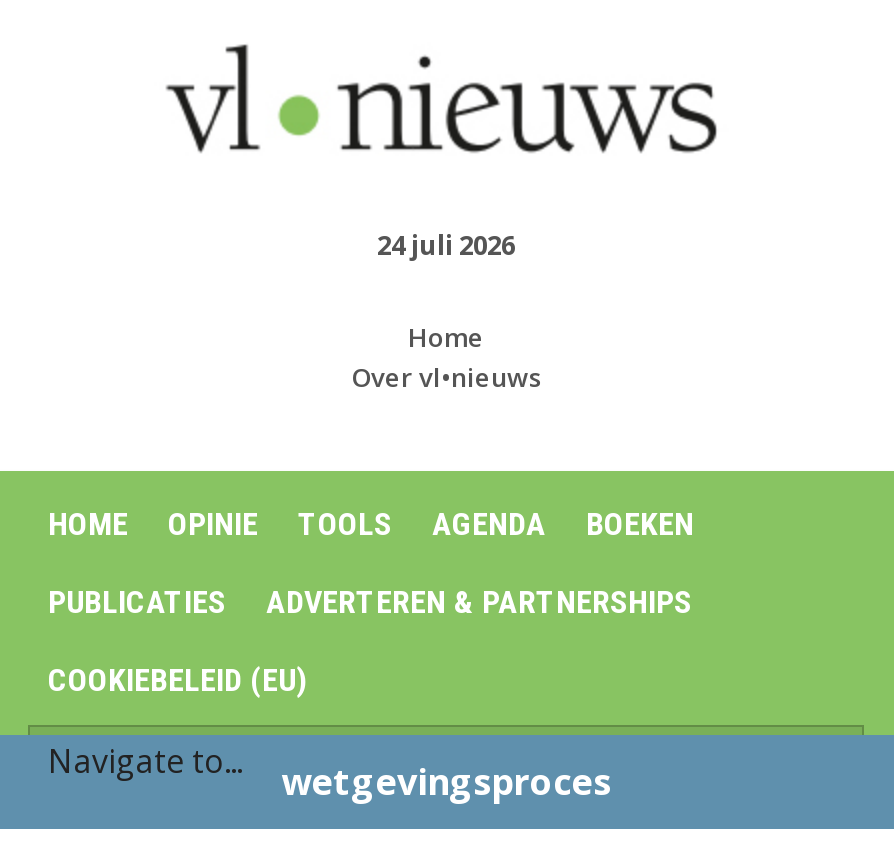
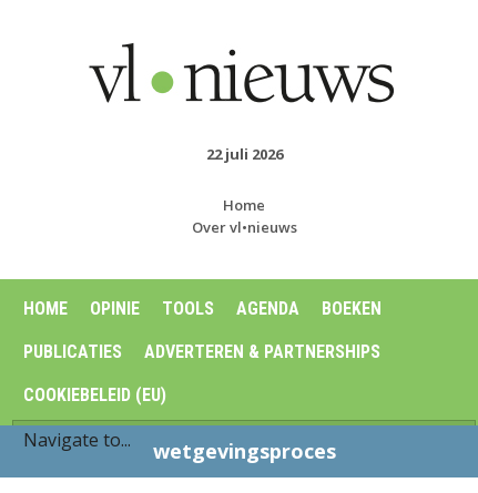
[377,227,515,263] 24 juli 2026 -> [206,144,282,164] 22 juli 2026

